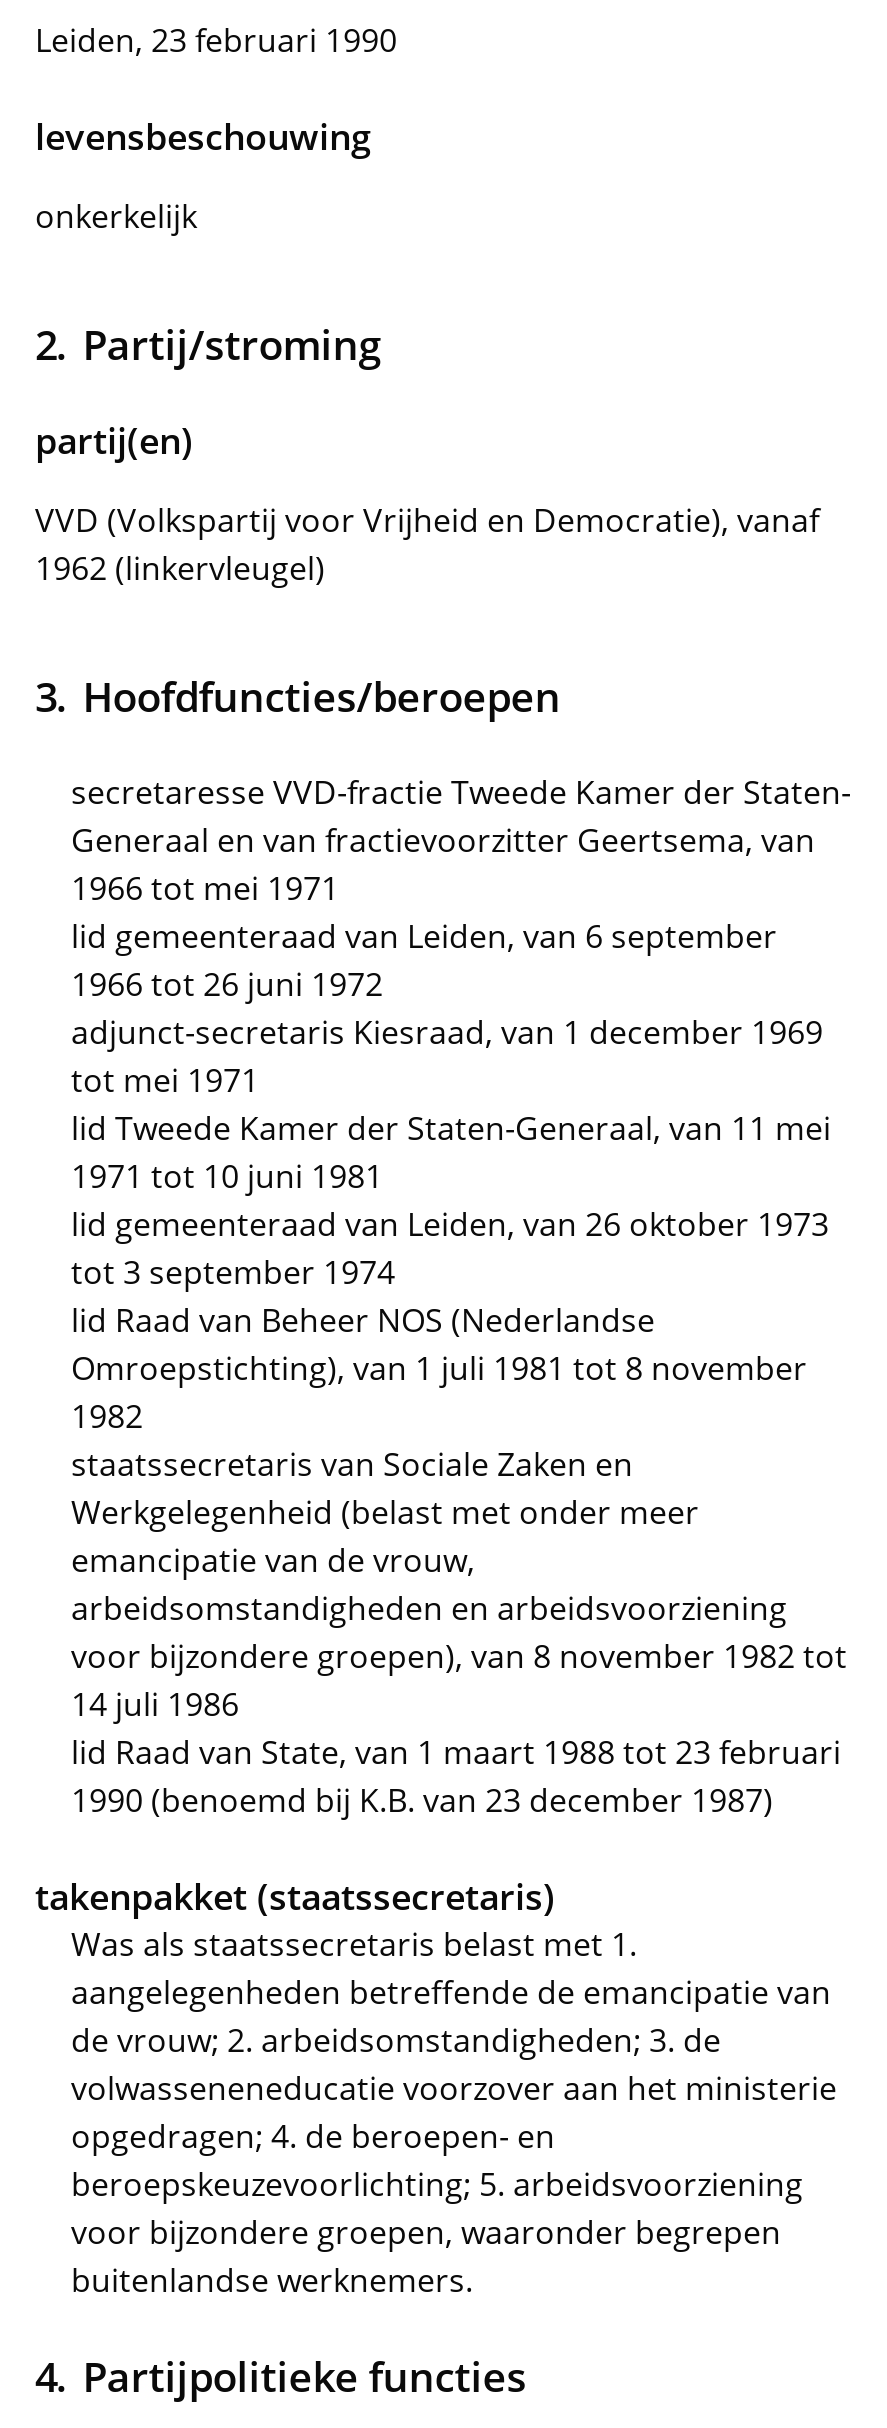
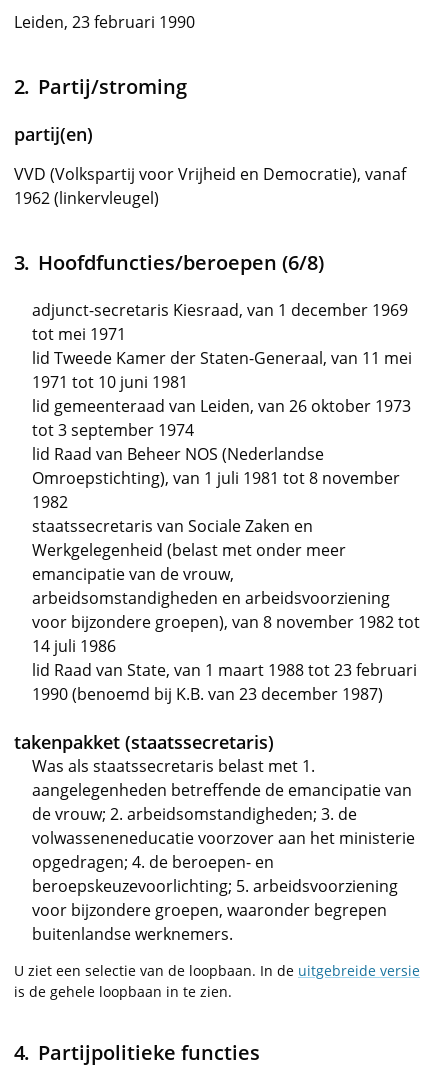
[35,112,371,238] levensbeschouwing | onkerkelijk -> none
[71,668,851,1006] Hoofdfuncties/beroepen | secretaresse VVD-fractie Tweede Kamer der Staten- | Generaal en van fractievoorzitter Geertsema, van | 1966 tot mei 1971 | lid gemeenteraad van Leiden, van 6 september | 1966 tot 26 juni 1972 -> [38,248,324,276] Hoofdfuncties/beroepen (6/8)
moved [35,1010,847,2302] -> [14,299,420,945]: adjunct-secretaris Kiesraad, van 1 december 1969 | tot mei 1971 | lid Tweede Kamer der Staten-Generaal, van 11 mei | ... | voor bijzondere groepen, waaronder begrepen | buitenlandse werknemers.
none -> [14,961,420,1001] U ziet een selectie van de loopbaan. In de uitgebreide versie | is de gehele loopbaan in te zien.

